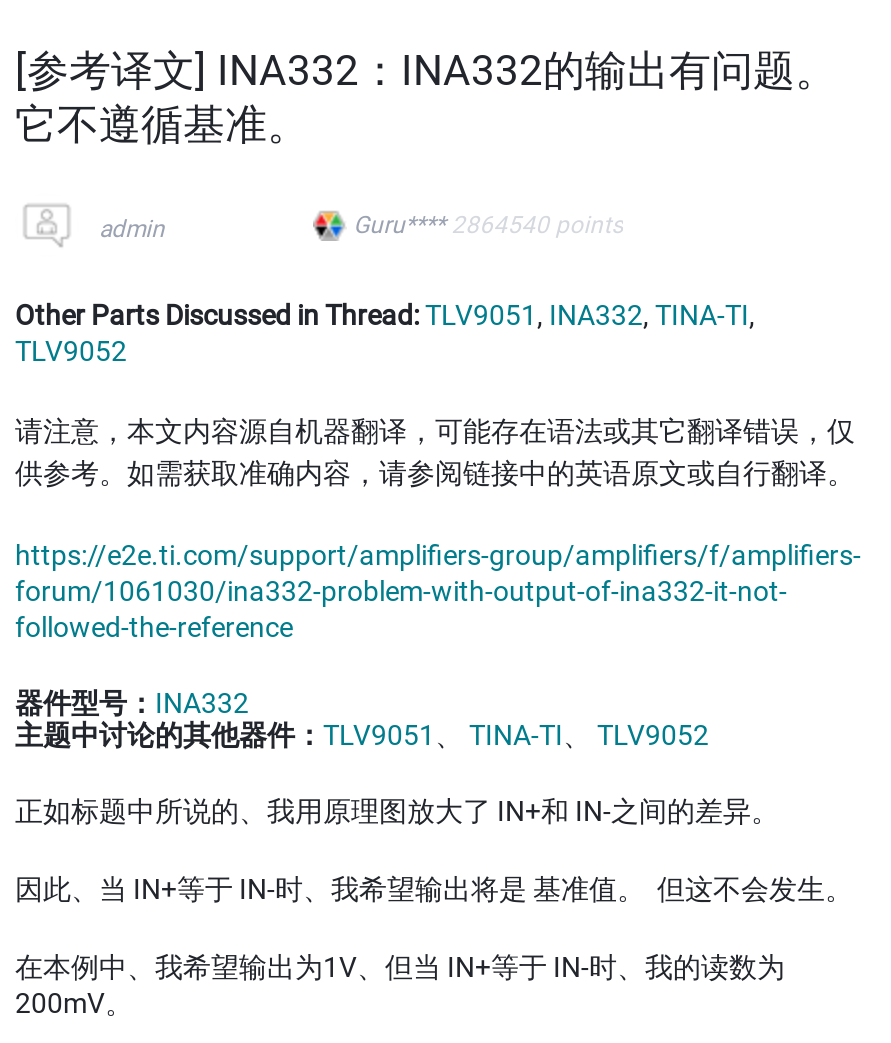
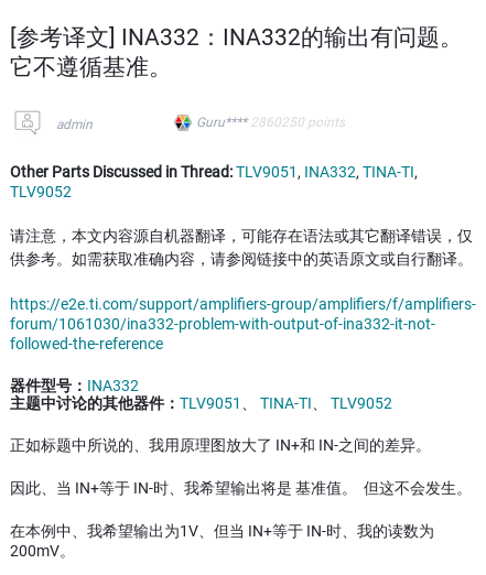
[353,211,623,239] Guru**** 2864540 points -> [196,115,345,130] Guru**** 2860250 points

